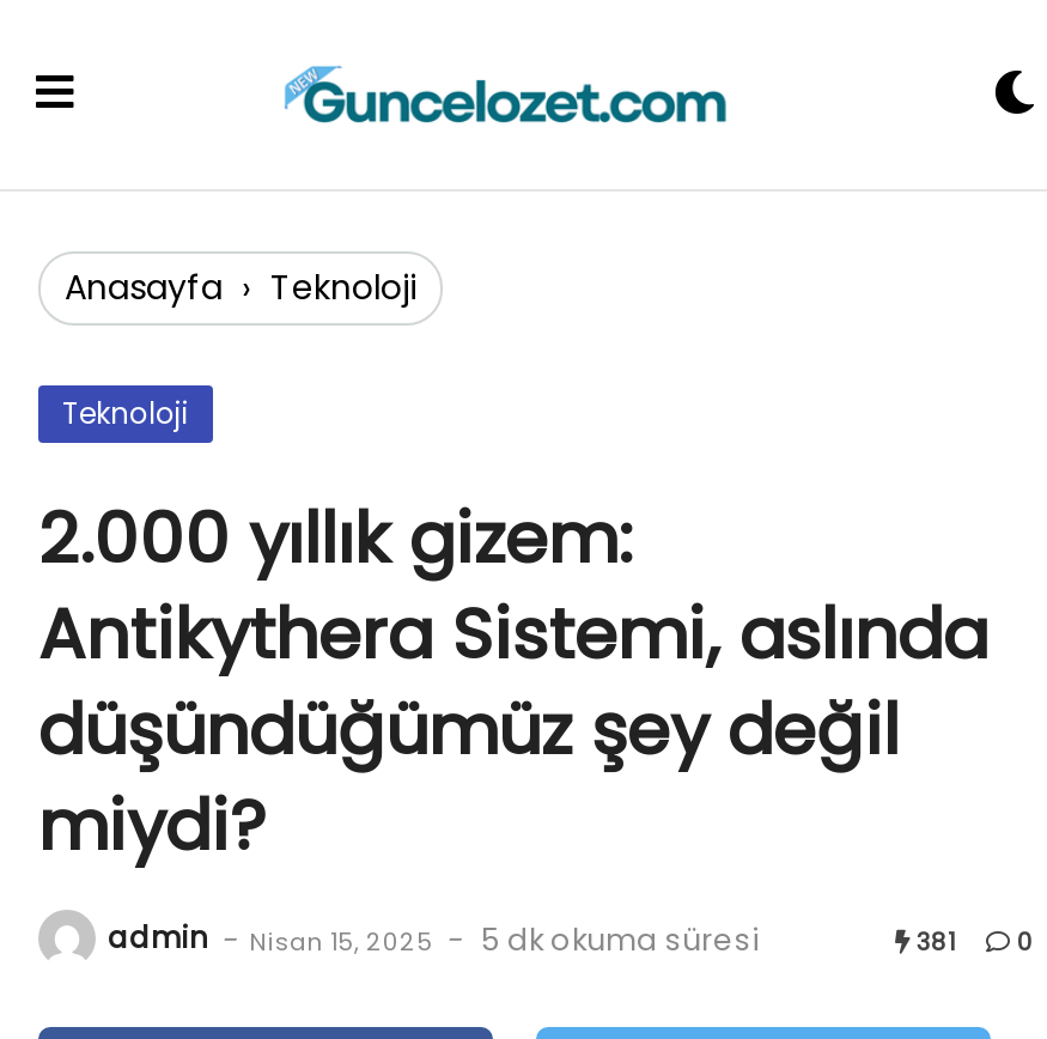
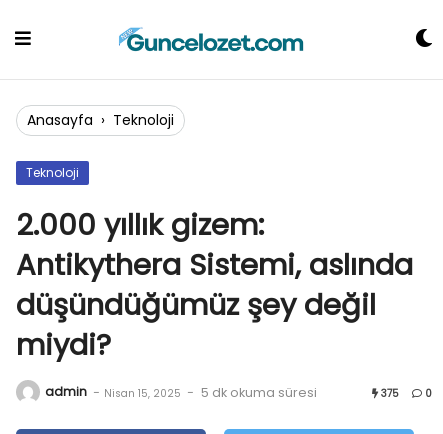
[909,923,1034,959] 381 0 -> [378,385,432,400] 375 0

